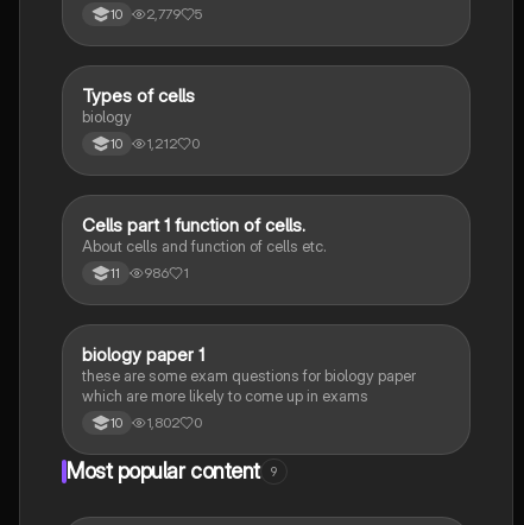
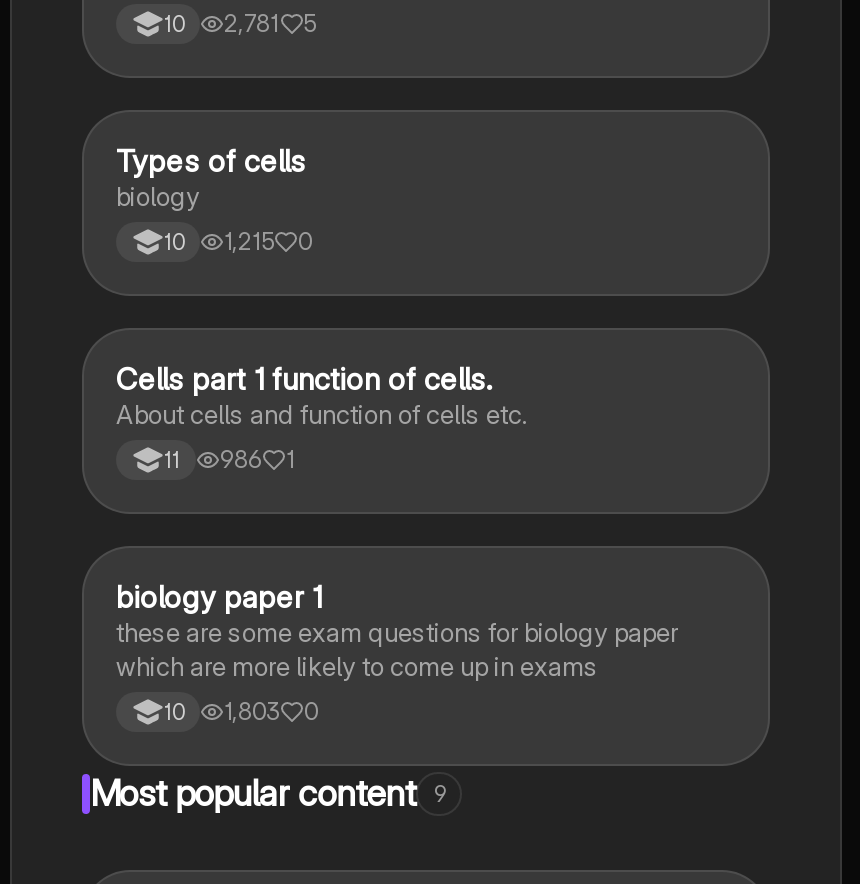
[111,5,202,23] 10 2,779 5 -> [164,9,316,39] 10 2,781 5
[111,135,200,152] 10 1,212 0 -> [164,227,312,257] 10 1,215 0
[111,414,202,432] 10 1,802 0 -> [164,697,318,727] 10 1,803 0

